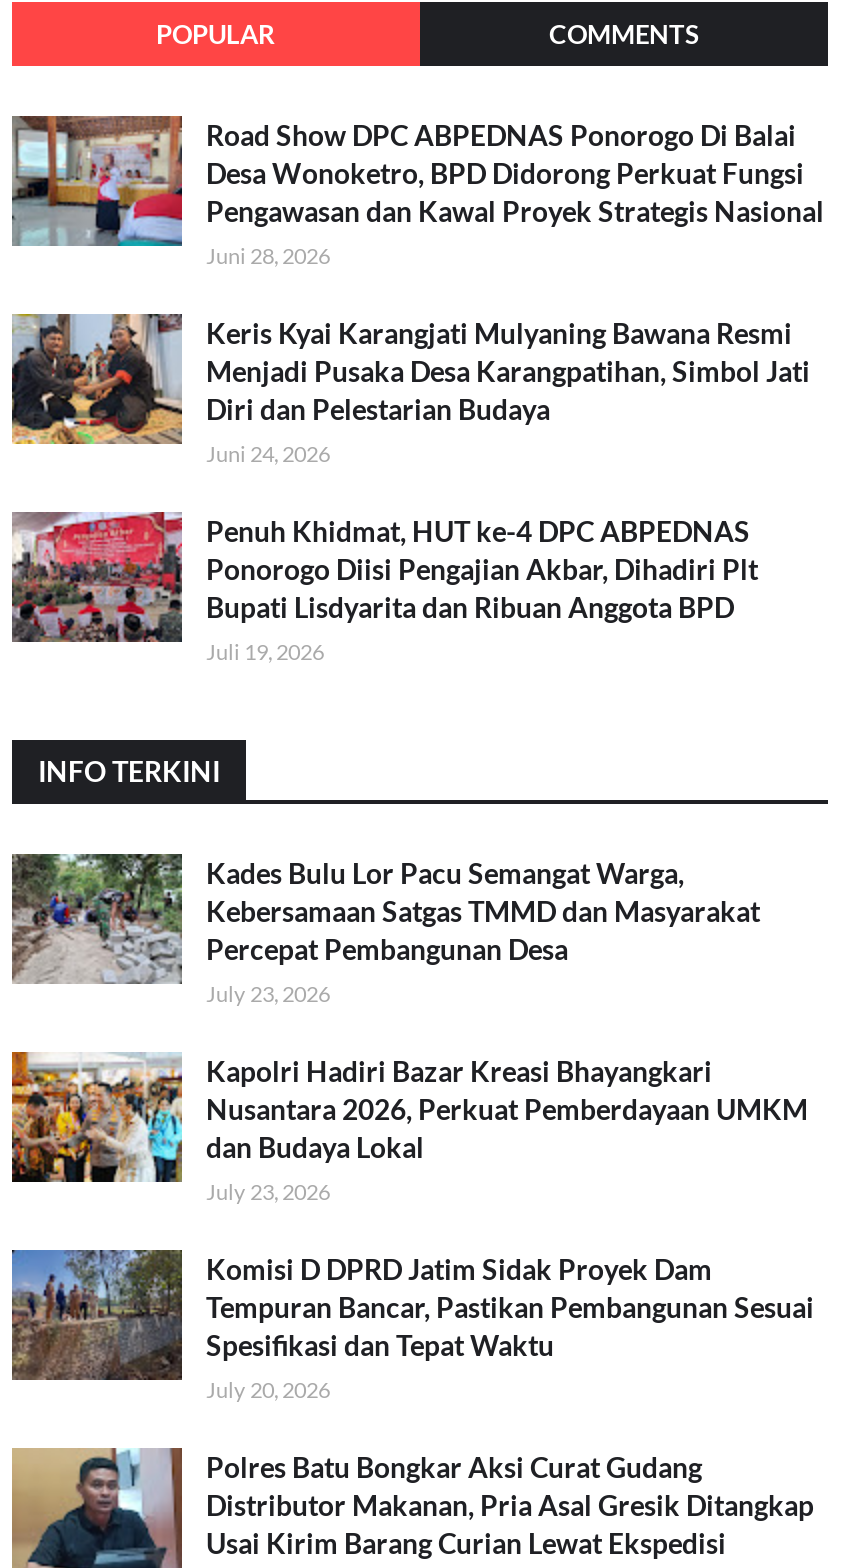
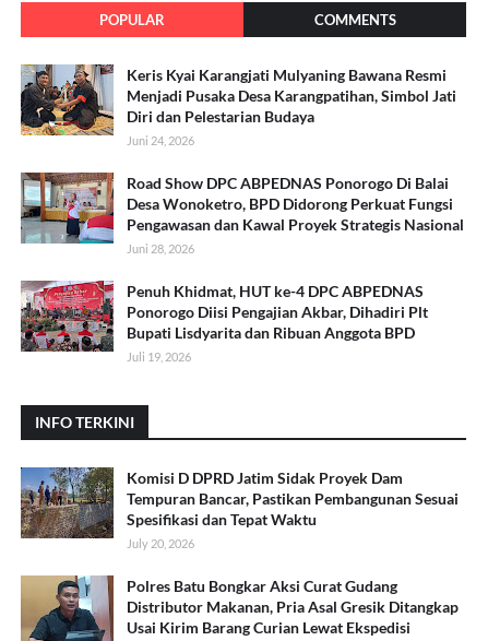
moved [10,114,824,269] -> [21,171,464,256]: [image] | Road Show DPC ABPEDNAS Ponorogo Di Balai | Desa Wonoketro, BPD Didorong Perkuat Fungsi | Pengawasan dan Kawal Proyek Strategis Nasional | Juni 28, 2026
[10,852,808,1205] [image] | Kades Bulu Lor Pacu Semangat Warga, | Kebersamaan Satgas TMMD dan Masyarakat | Percepat Pembangunan Desa | July 23, 2026 | Kapolri Hadiri Bazar Kreasi Bhayangkari | Nusantara 2026, Perkuat Pemberdayaan UMKM | dan Budaya Lokal | July 23, 2026 -> none
[12,1052,178,1200] [image] -> none

